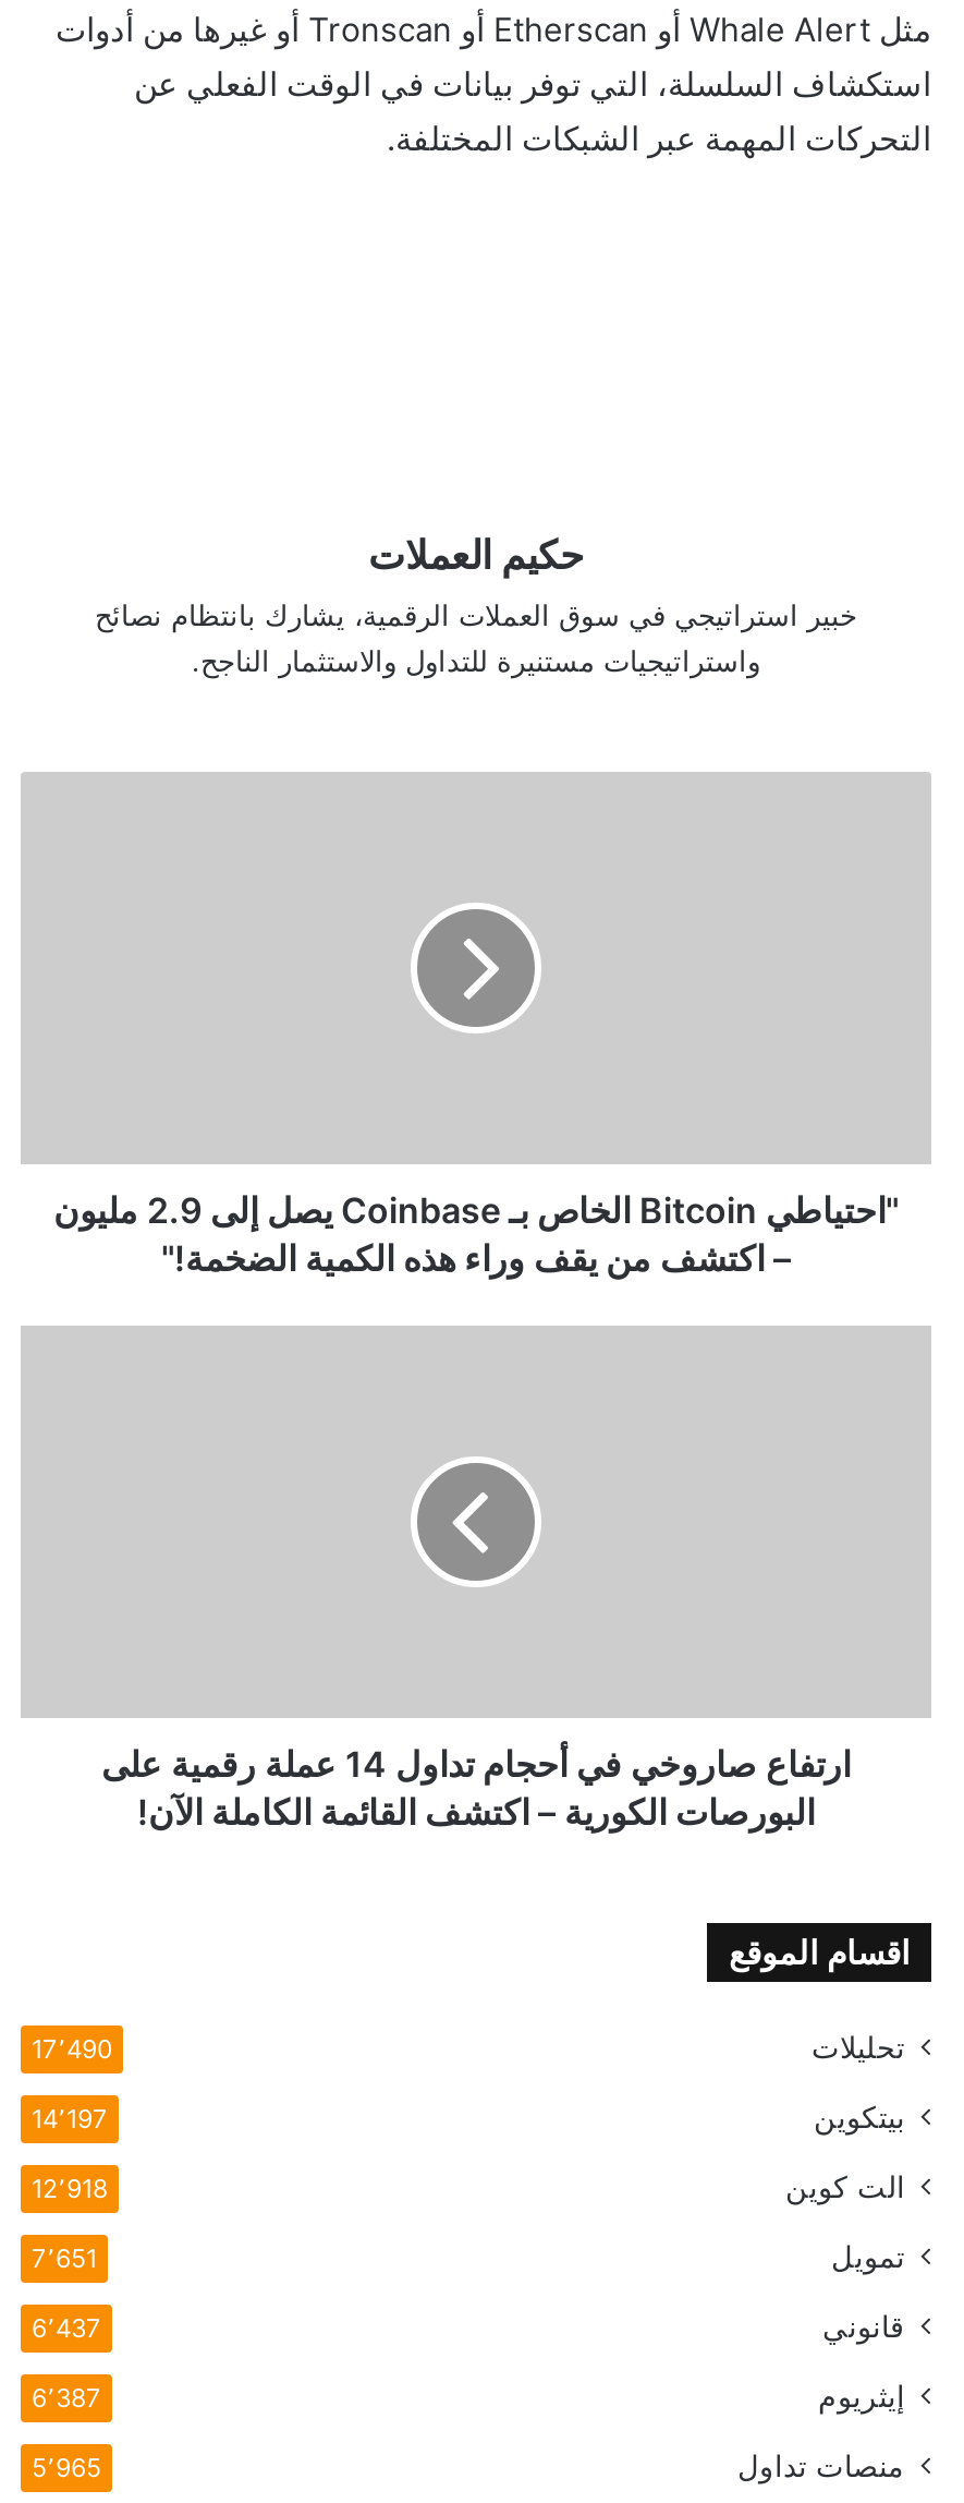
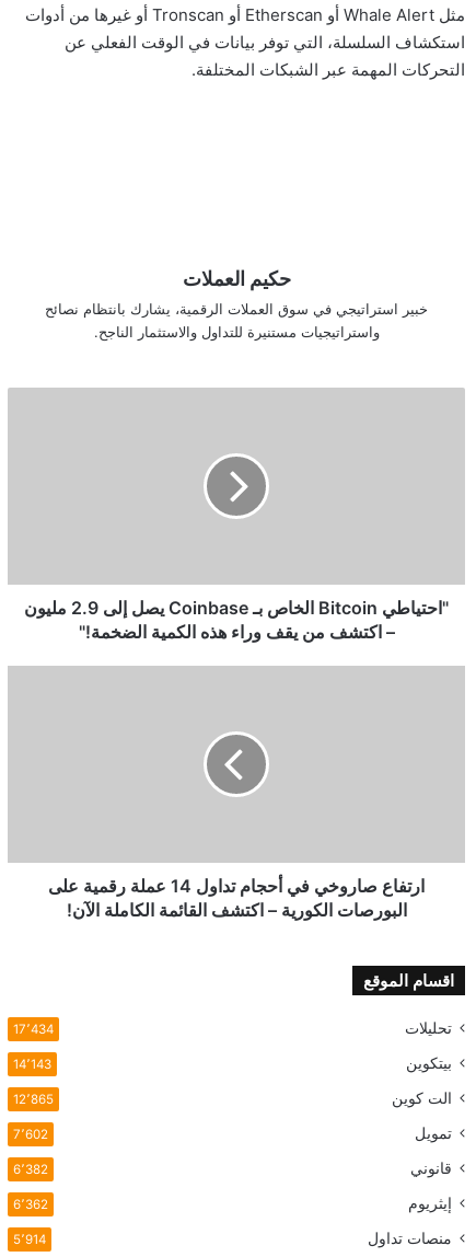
[32,2033,112,2064] 17٬490 -> [13,1021,54,1036] 17٬434
[32,2103,108,2134] 14٬197 -> [13,1056,51,1072] 14٬143
[32,2173,108,2203] 12٬918 -> [13,1091,54,1107] 12٬865
[32,2243,97,2273] 7٬651 -> [13,1126,48,1142] 7٬602
[32,2312,101,2343] 6٬437 -> [13,1161,48,1177] 6٬382
[32,2382,101,2413] 6٬387 -> [13,1196,48,1212] 6٬362
[32,2452,101,2483] 5٬965 -> [13,1231,46,1247] 5٬914

